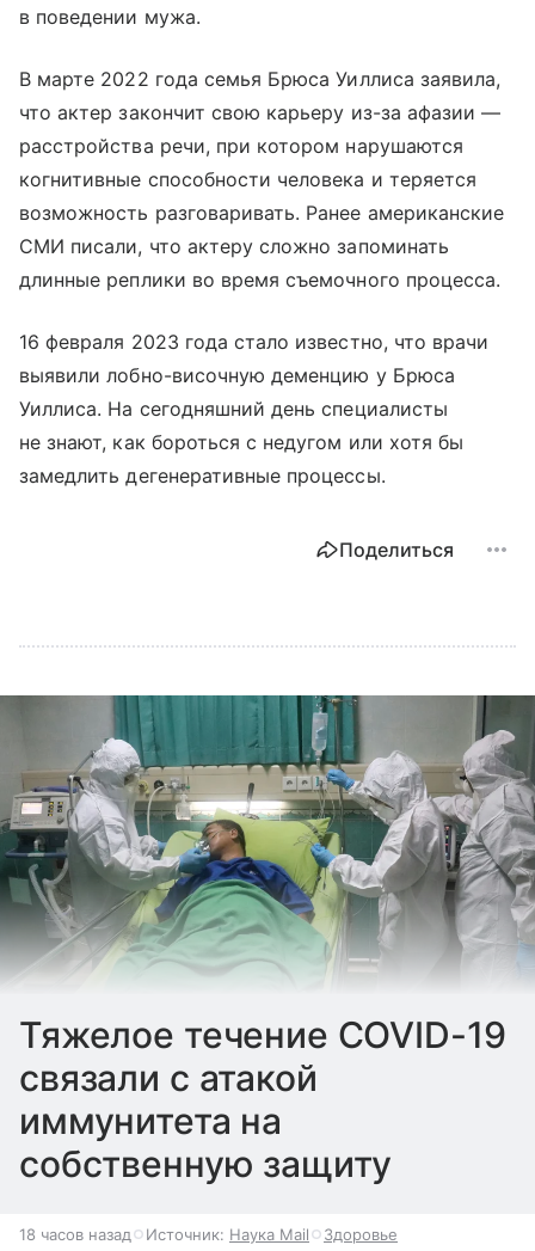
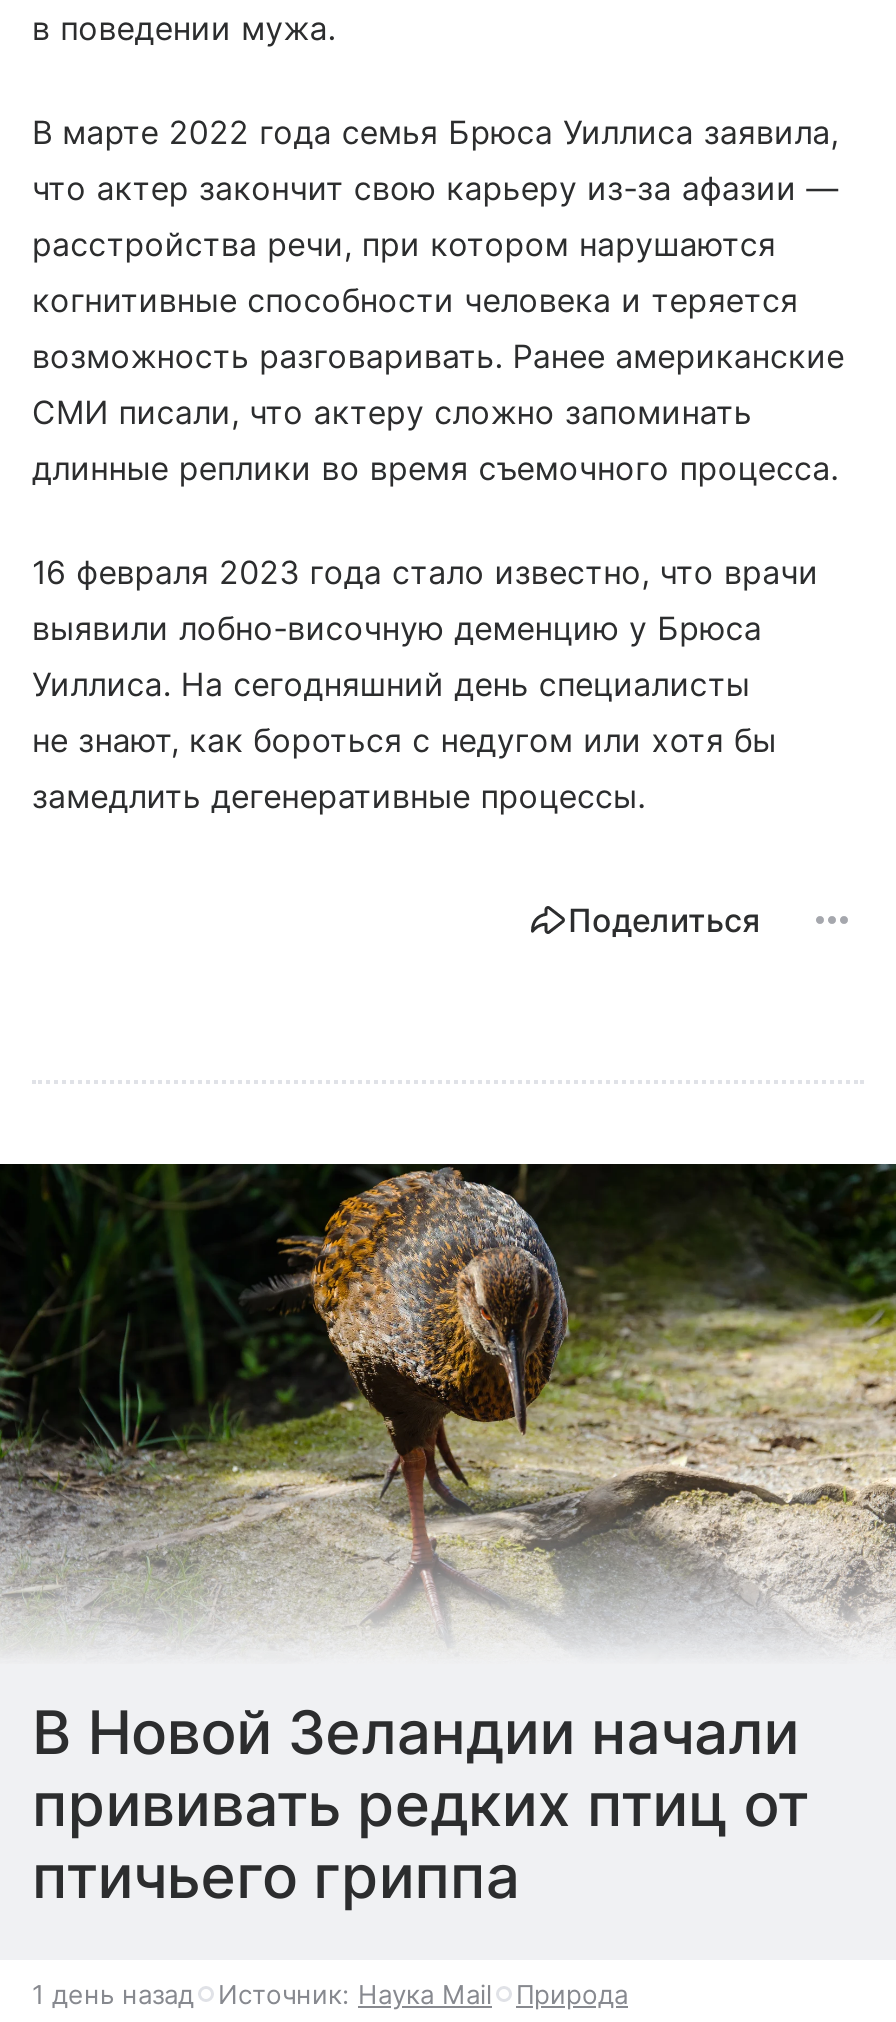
[4,694,531,976] [image] -> [6,1162,890,1614] [image]
[19,1014,506,1186] Тяжелое течение COVID-19 | связали с атакой | иммунитета на | собственную защиту -> [32,1697,809,1913] В Новой Зеландии начали | прививать редких птиц от | птичьего гриппа
[19,1225,131,1244] 18 часов назад -> [32,1979,194,2011] 1 день назад
[324,1225,398,1244] Здоровье -> [516,1979,628,2011] Природа

